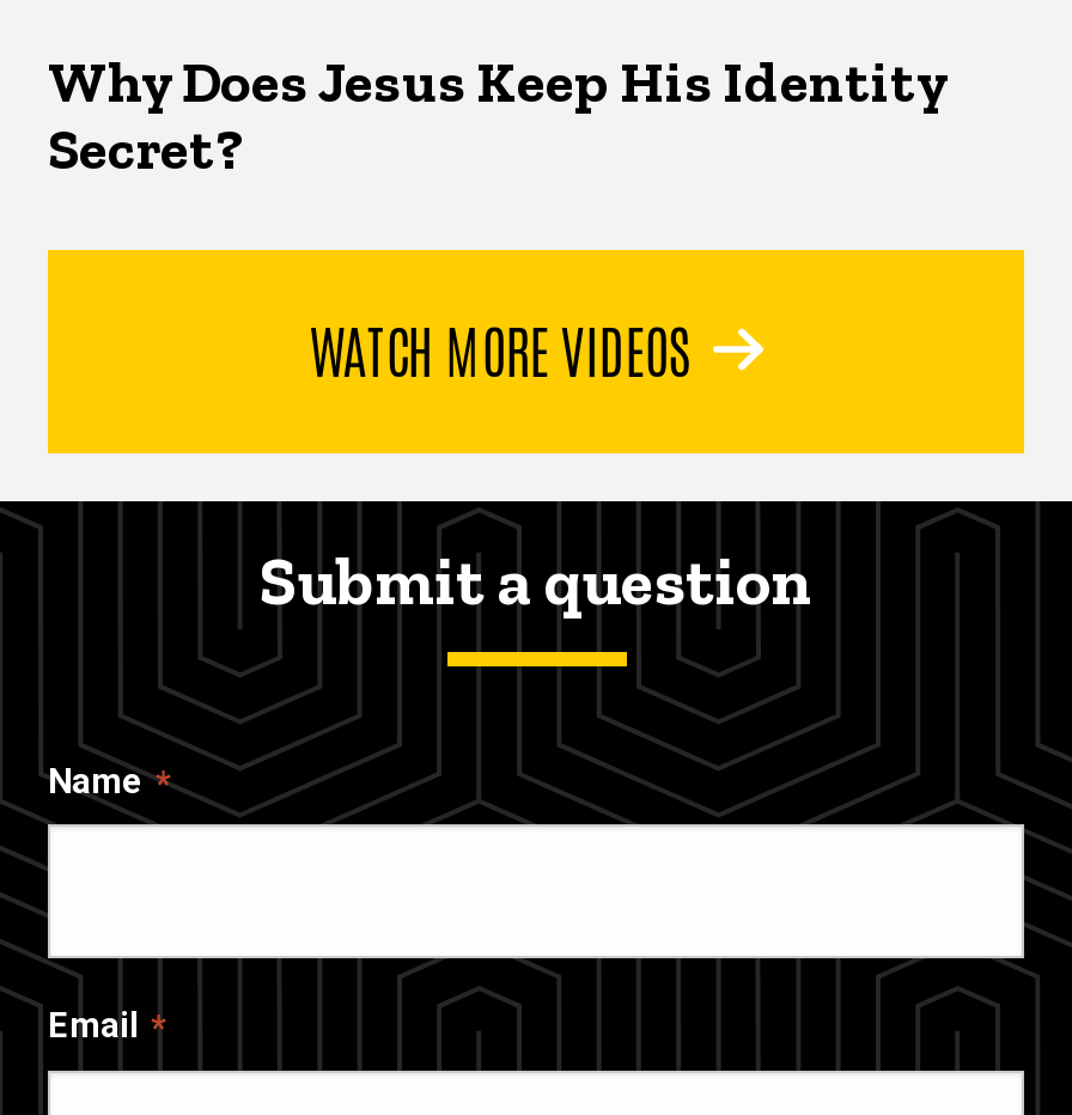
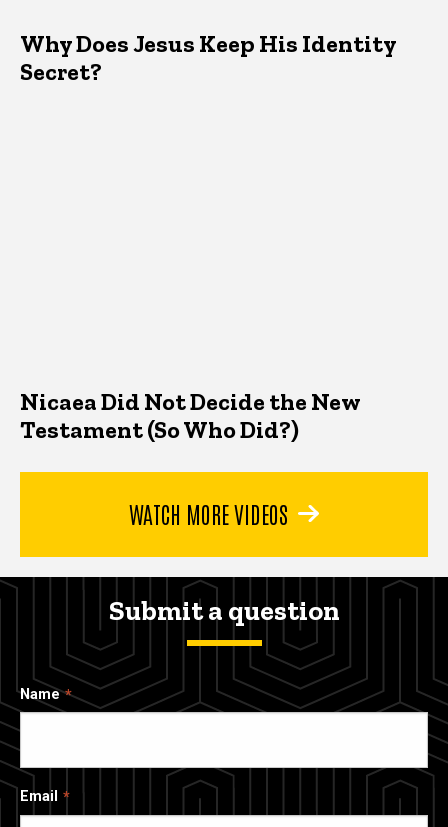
none -> [20,387,360,444] Nicaea Did Not Decide the New | Testament (So Who Did?)

